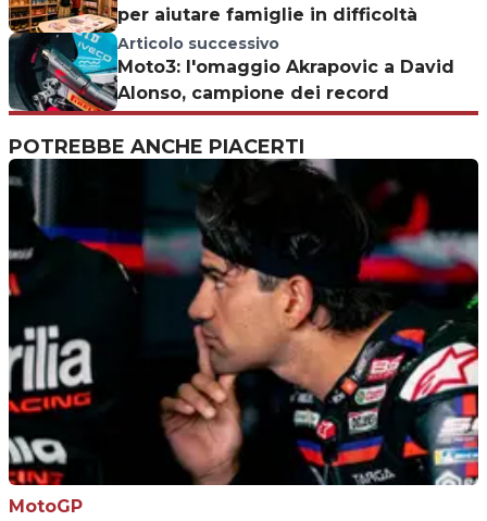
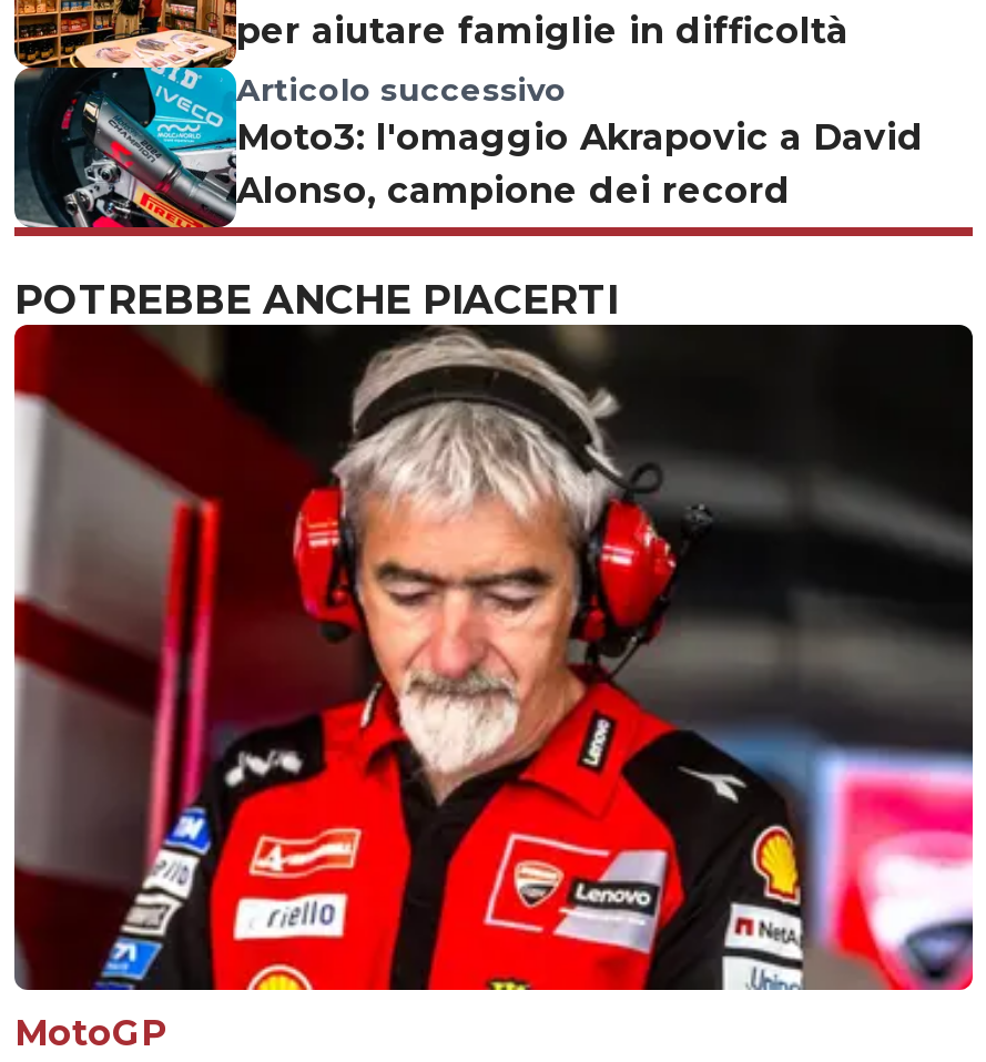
[8,158,479,486] [image] -> [12,324,975,993] [image]

